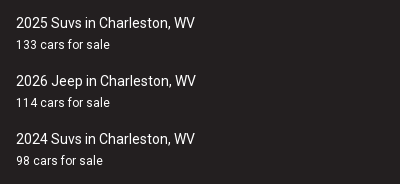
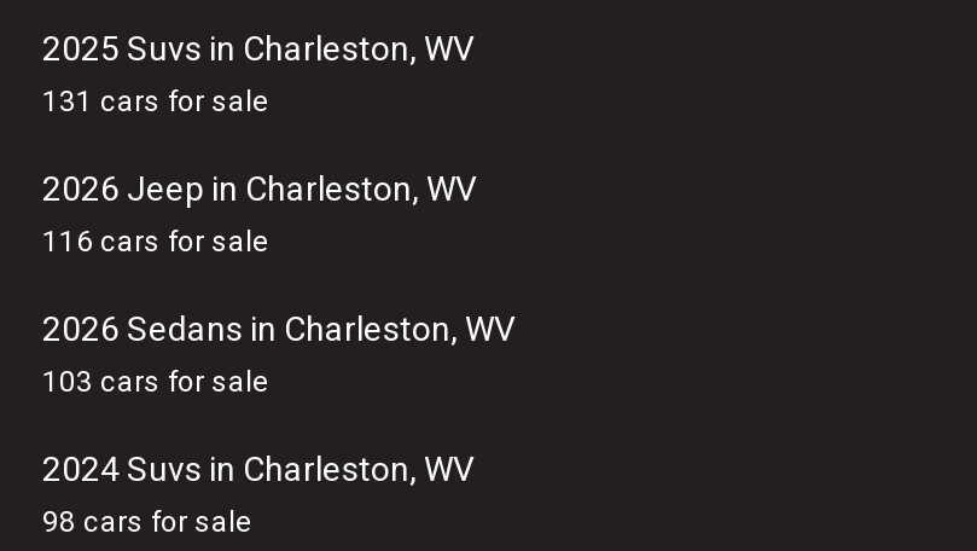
[16,38,110,52] 133 cars for sale -> [42,84,269,118] 131 cars for sale
[16,96,110,110] 114 cars for sale -> [42,224,516,398] 116 cars for sale | 2026 Sedans in Charleston, WV | 103 cars for sale

